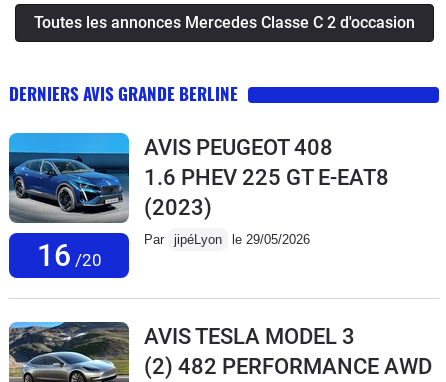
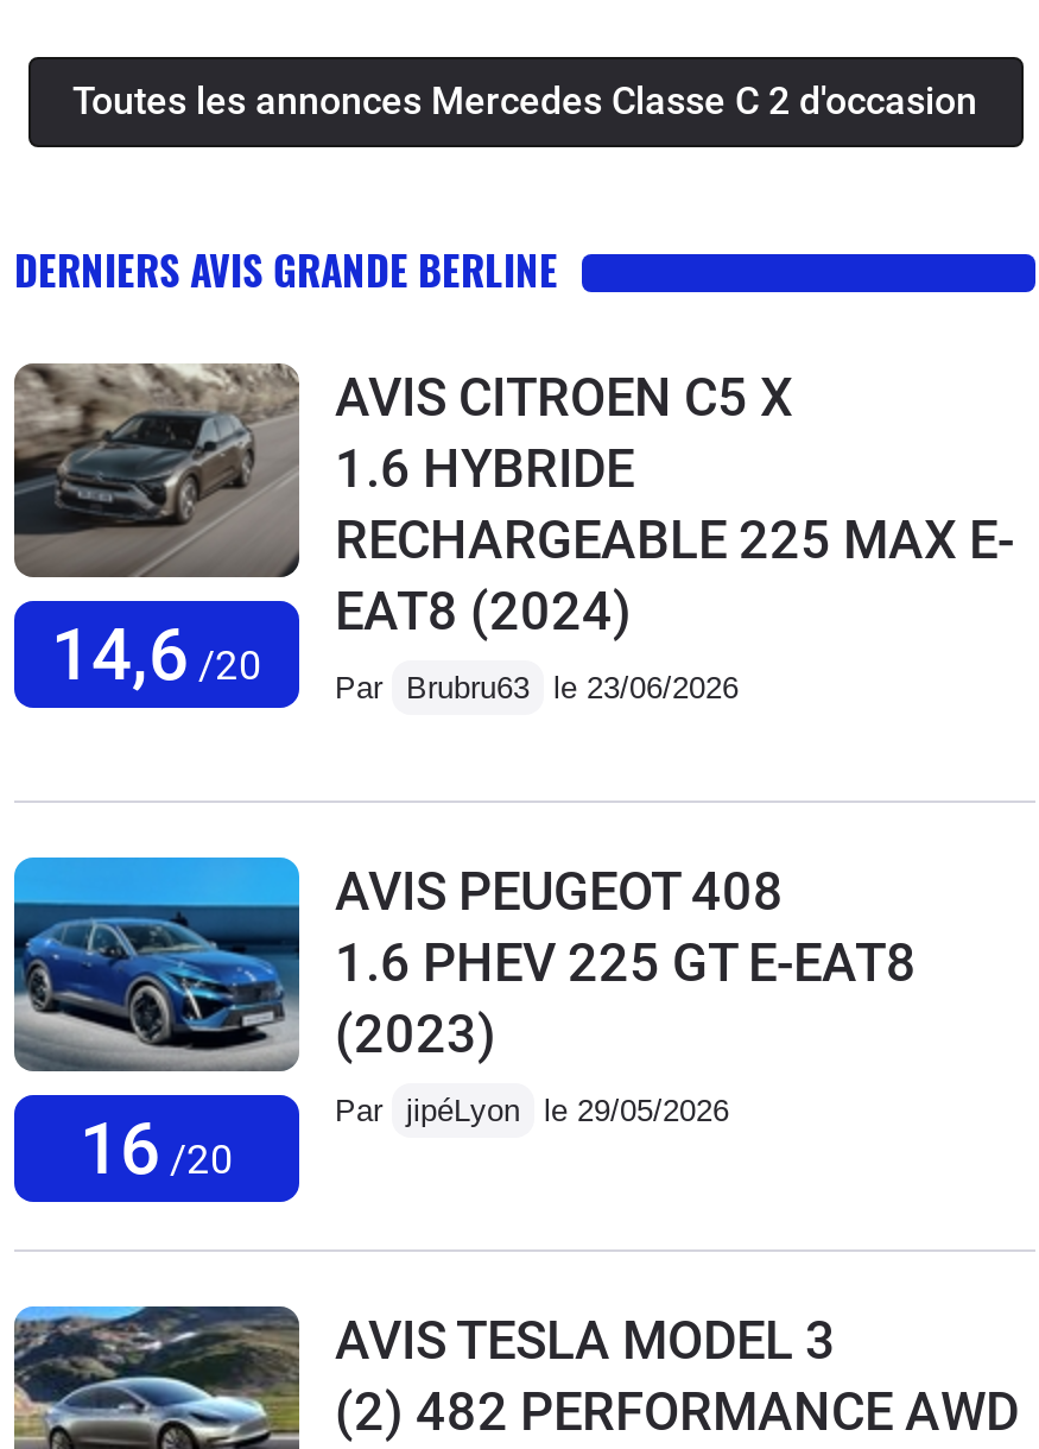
none -> [12,361,1014,705] [image] | AVIS CITROEN C5 X | 1.6 HYBRIDE | RECHARGEABLE 225 MAX E- | EAT8 (2024) | Par Brubru63 le 23/06/2026
none -> [51,613,262,696] 14,6 /20

